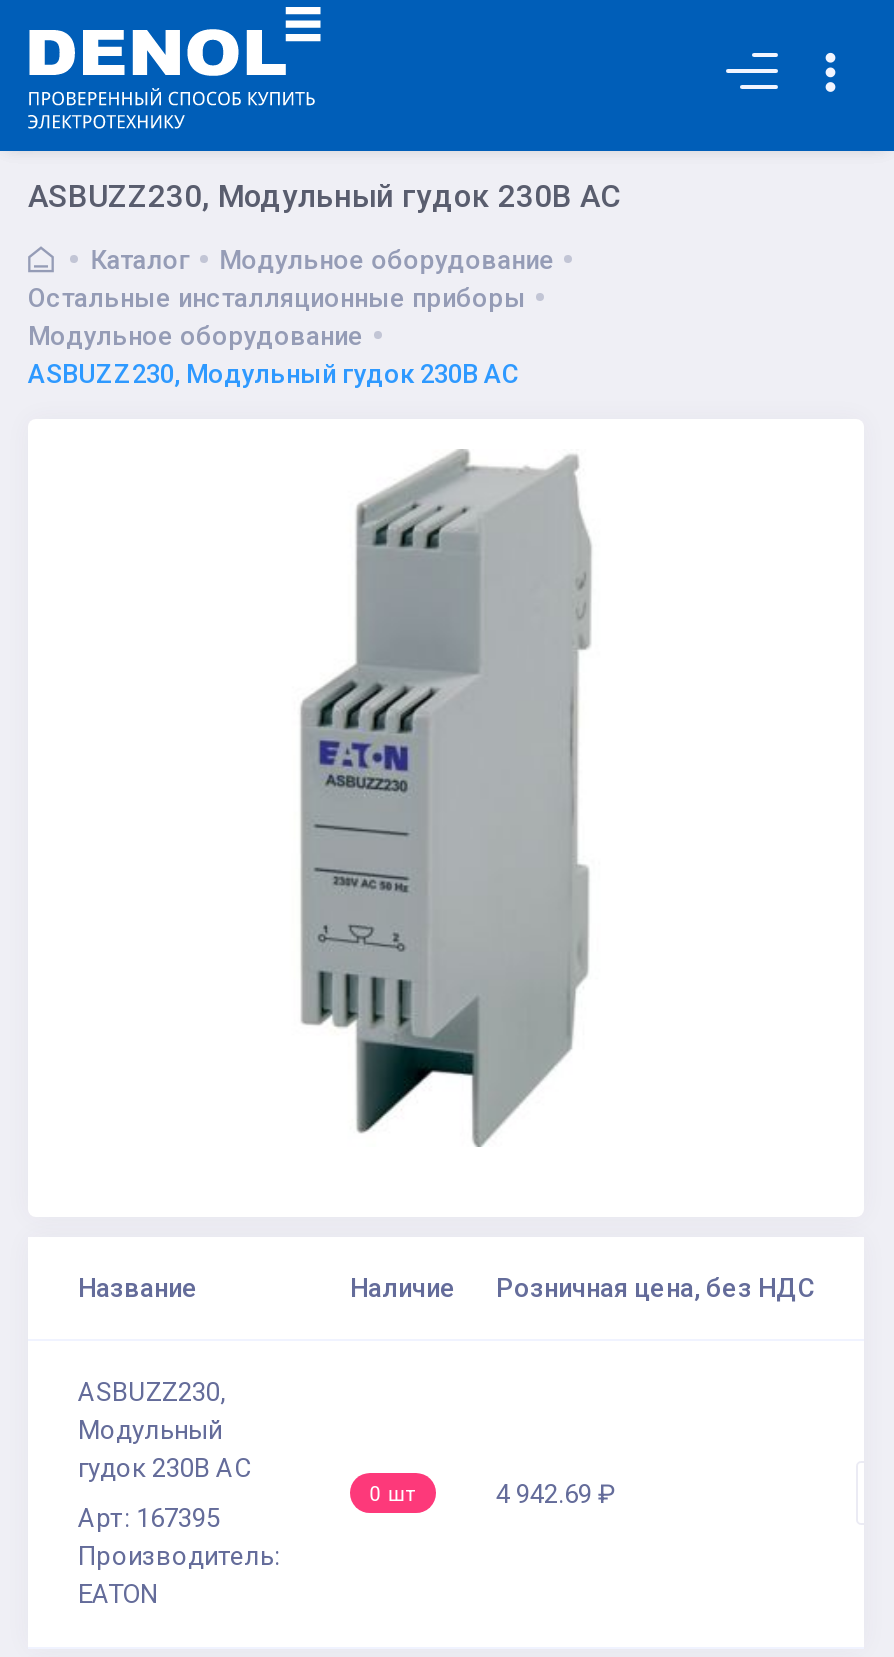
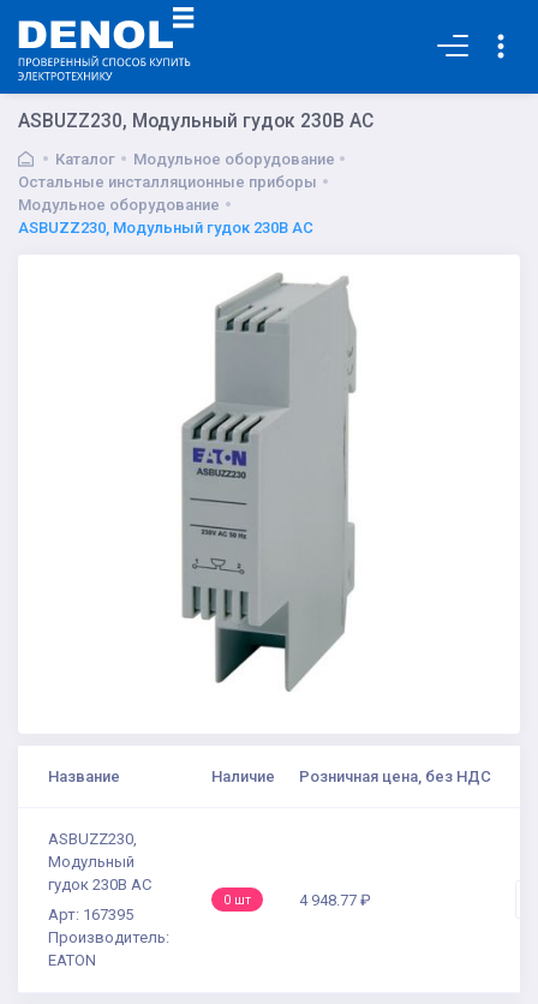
[496,1478,616,1508] 4 942.69 ₽ -> [299,891,371,909] 4 948.77 ₽

